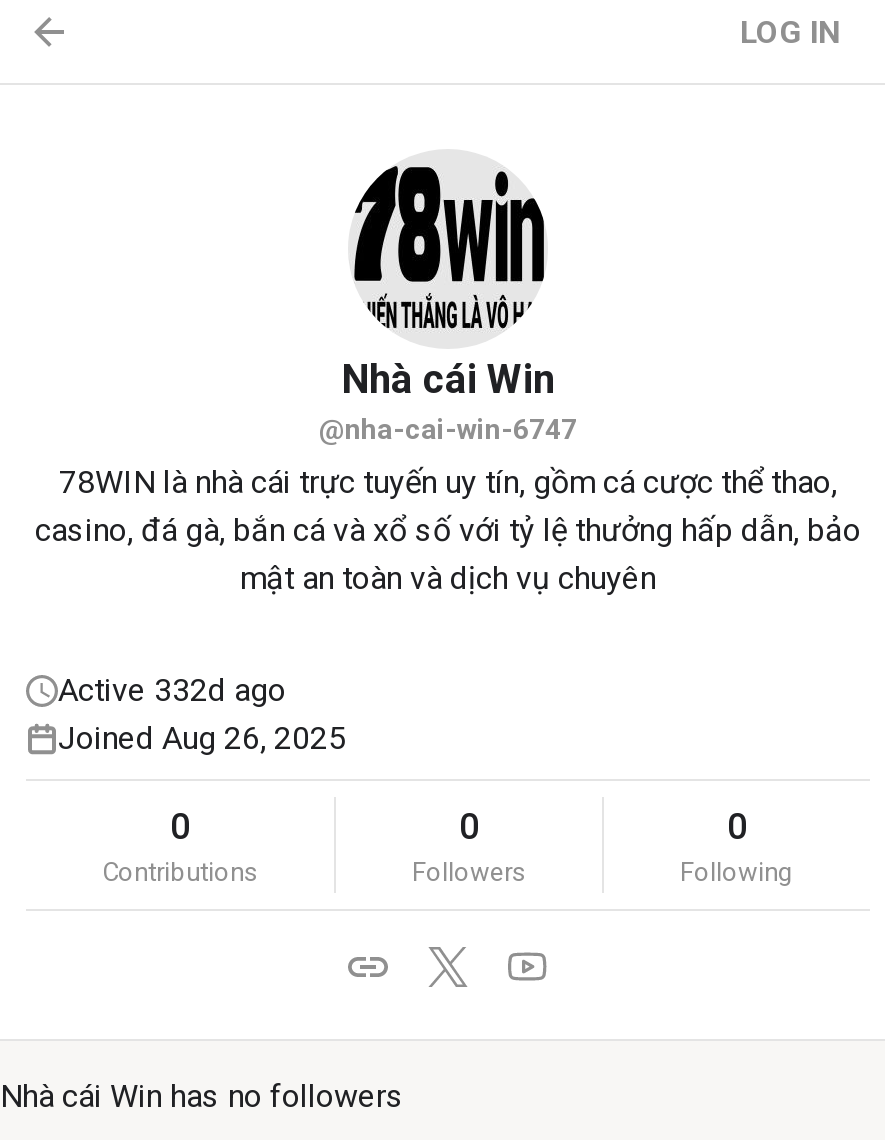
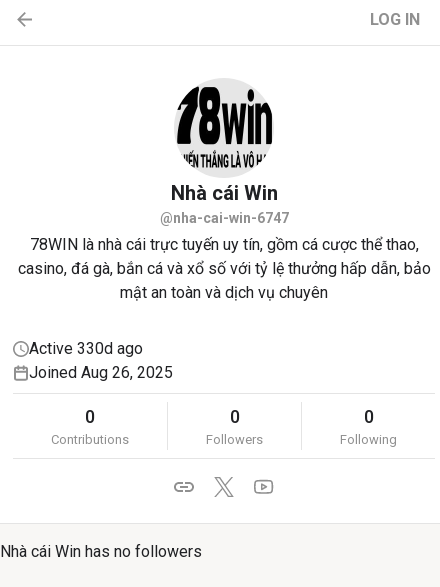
[58,671,286,709] Active 332d ago -> [29,339,143,358] Active 330d ago

